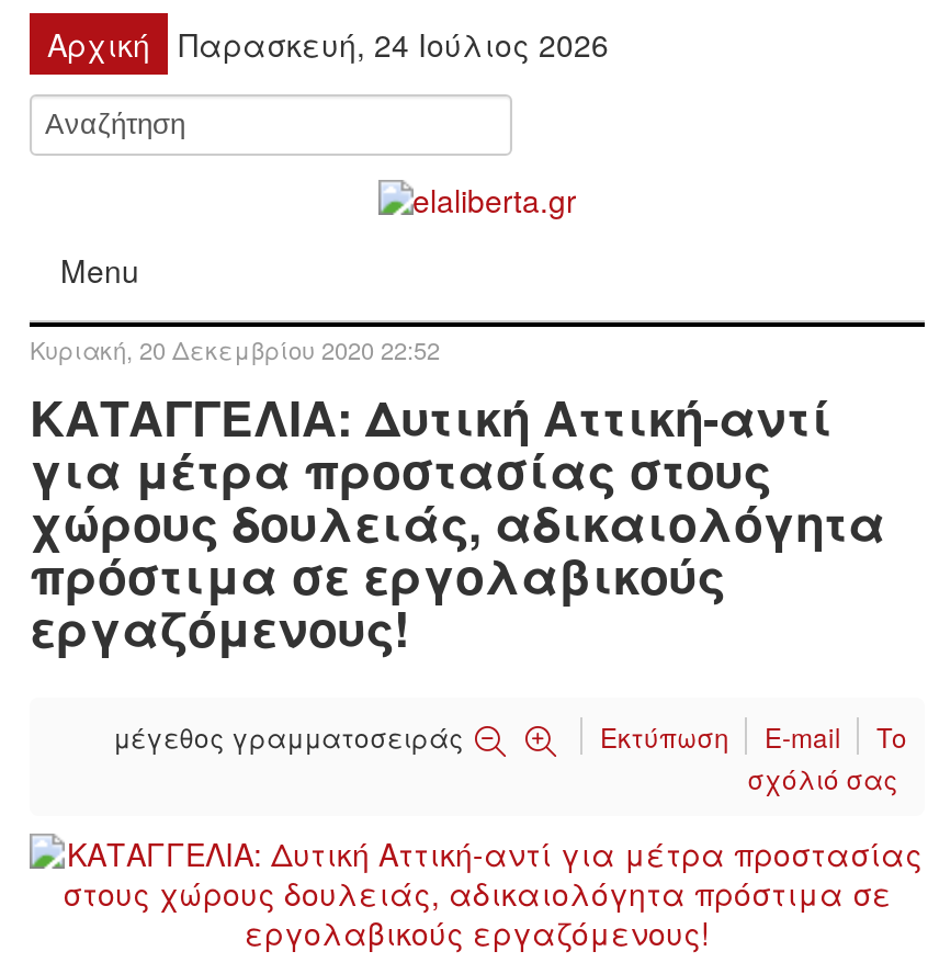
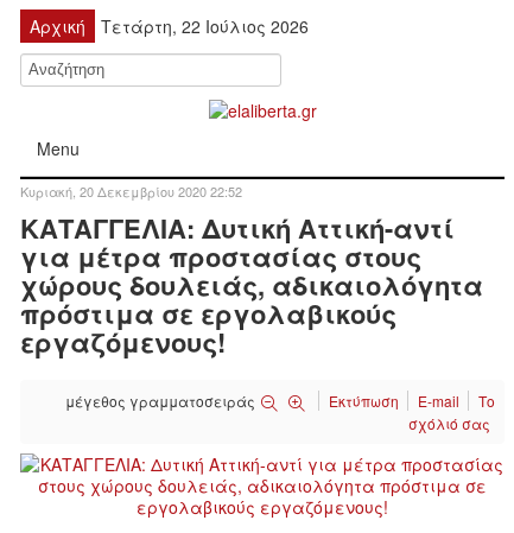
[179,22,609,66] Παρασκευή, 24 Ιούλιος 2026 -> [101,14,309,38] Τετάρτη, 22 Ιούλιος 2026

